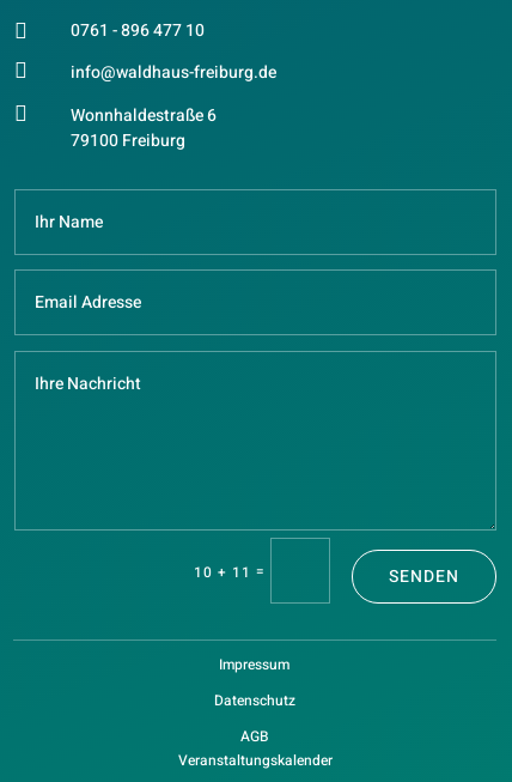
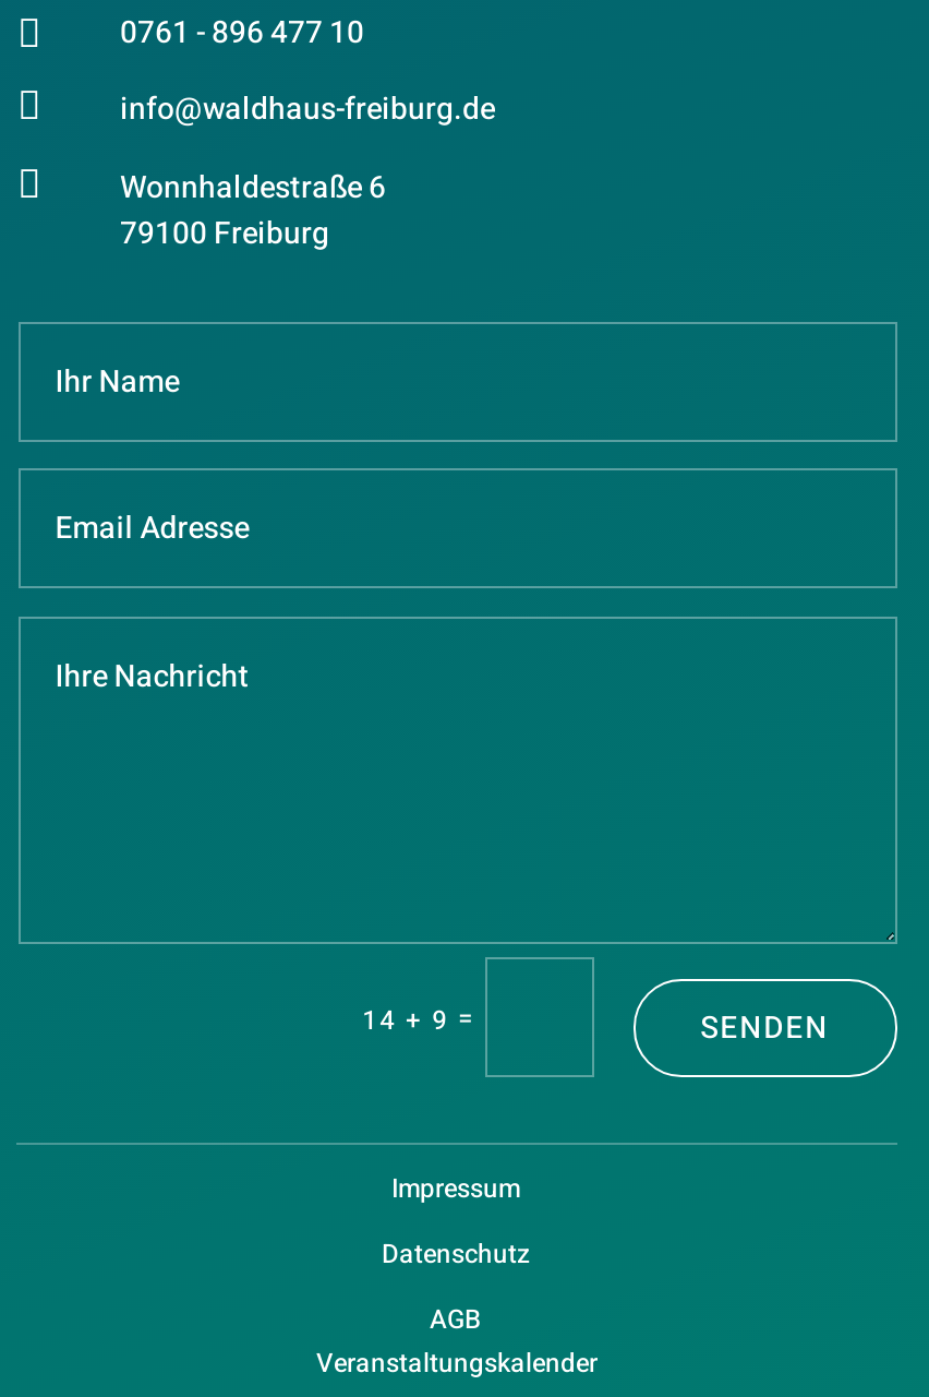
[193,561,270,583] 10 + 11 = -> [362,999,484,1040] 14 + 9 =

